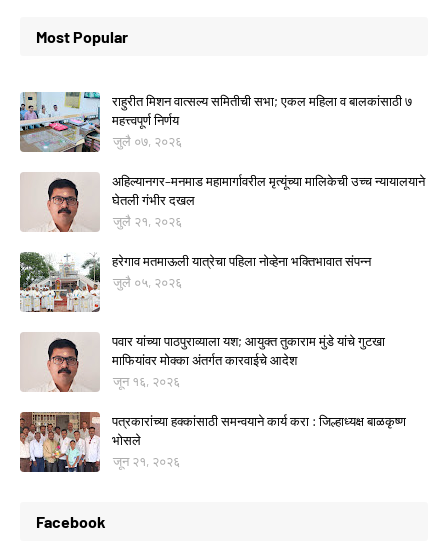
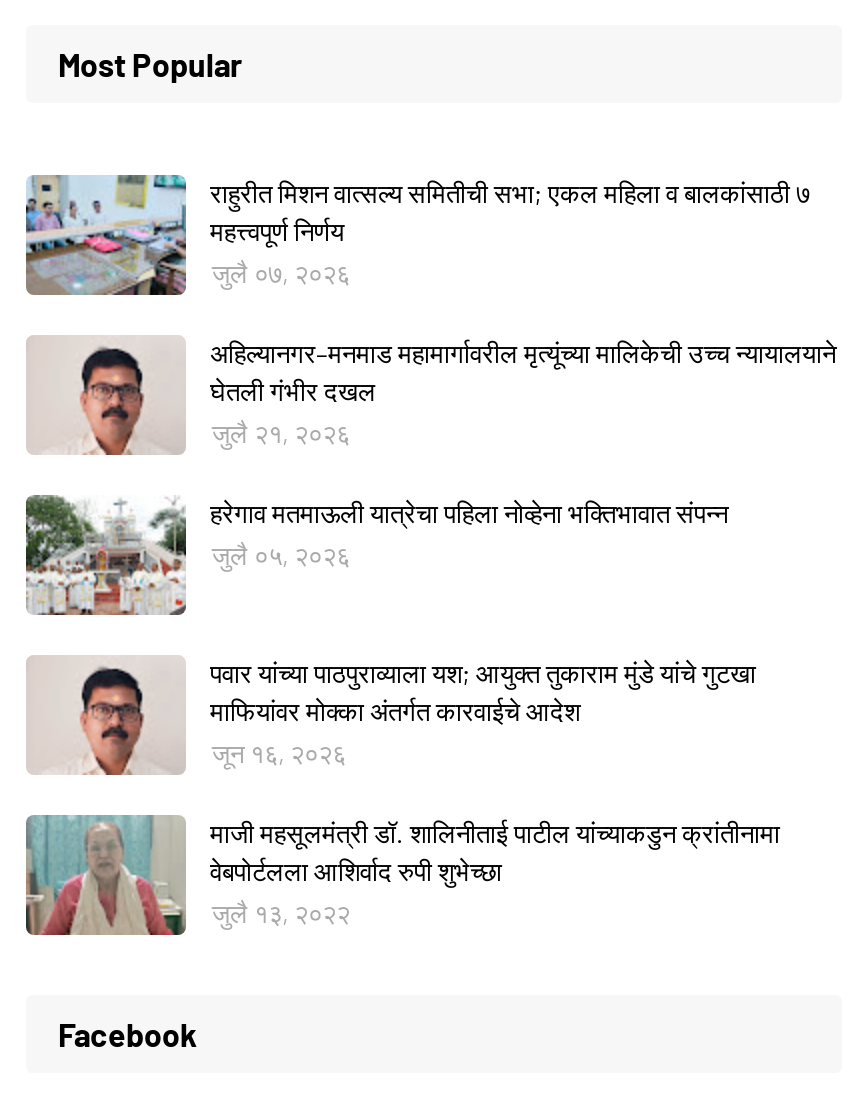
[19,411,406,473] [image] | पत्रकारांच्या हक्कांसाठी समन्वयाने कार्य करा : जिल्हाध्यक्ष बाळकृष्ण | भोसले | जून २१, २०२६ -> [24,813,780,937] [image] | माजी महसूलमंत्री डॉ. शालिनीताई पाटील यांच्याकडुन क्रांतीनामा | वेबपोर्टलला आशिर्वाद रुपी शुभेच्छा | जुलै १३, २०२२

